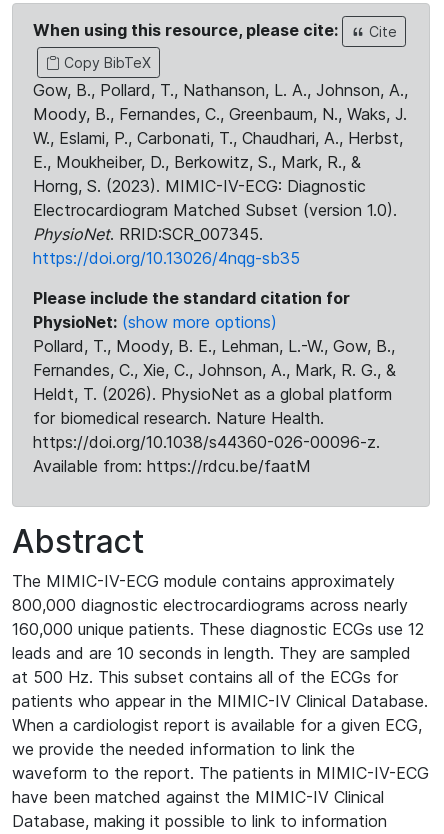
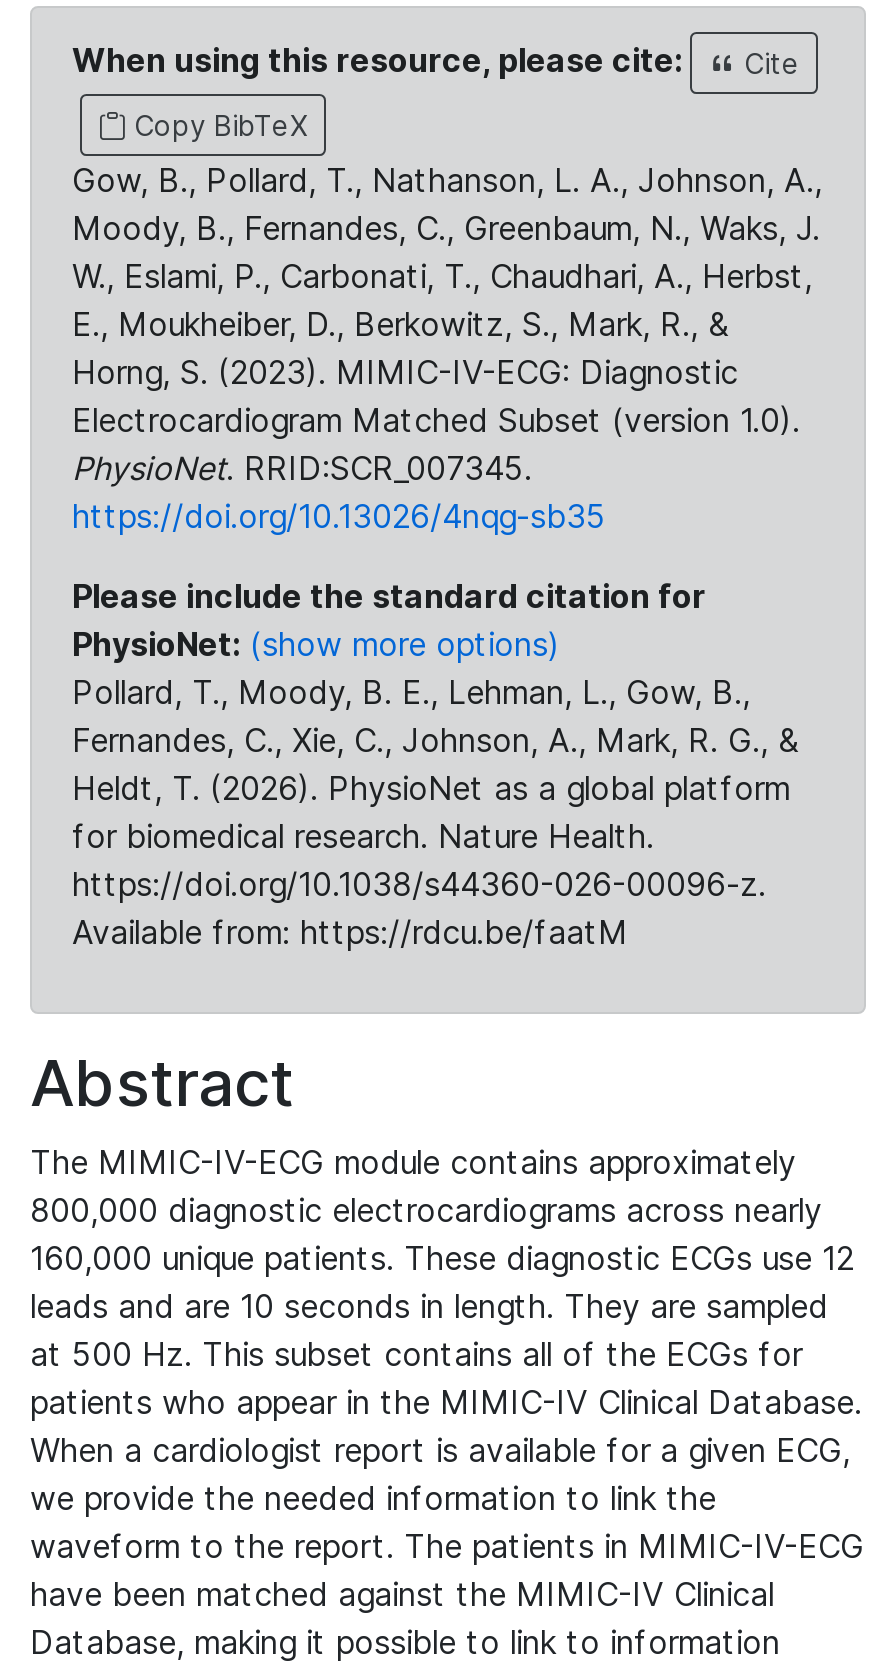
[33,336,395,356] Pollard, T., Moody, B. E., Lehman, L.-W., Gow, B., -> [72,672,750,712] Pollard, T., Moody, B. E., Lehman, L., Gow, B.,

